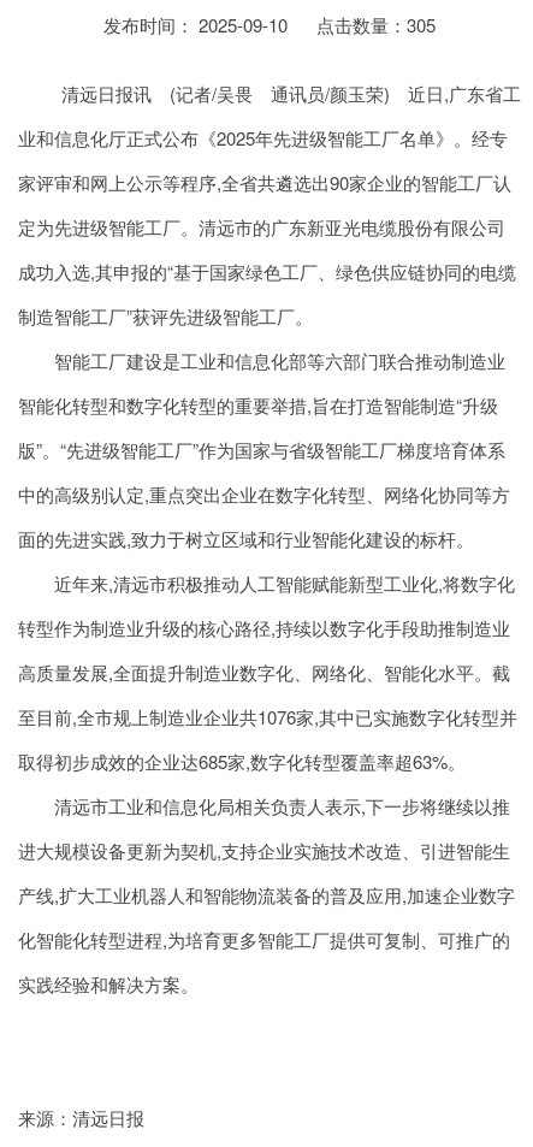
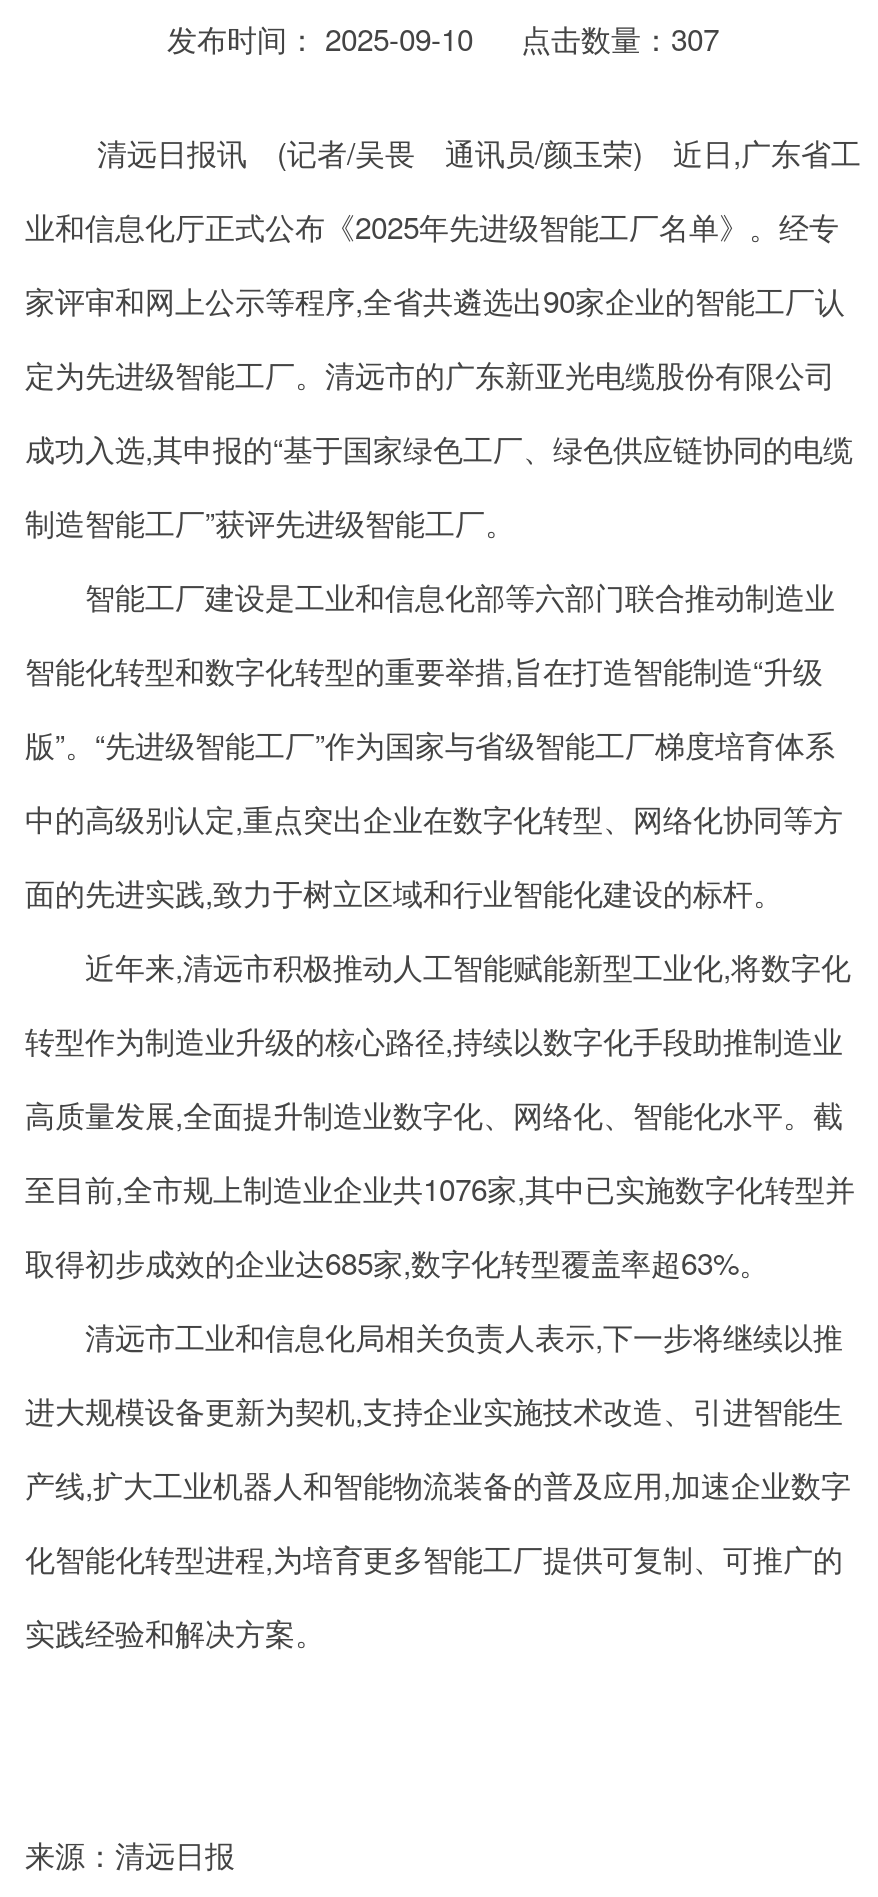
[103,12,436,37] 发布时间： 2025-09-10 点击数量：305 -> [167,16,719,58] 发布时间： 2025-09-10 点击数量：307

